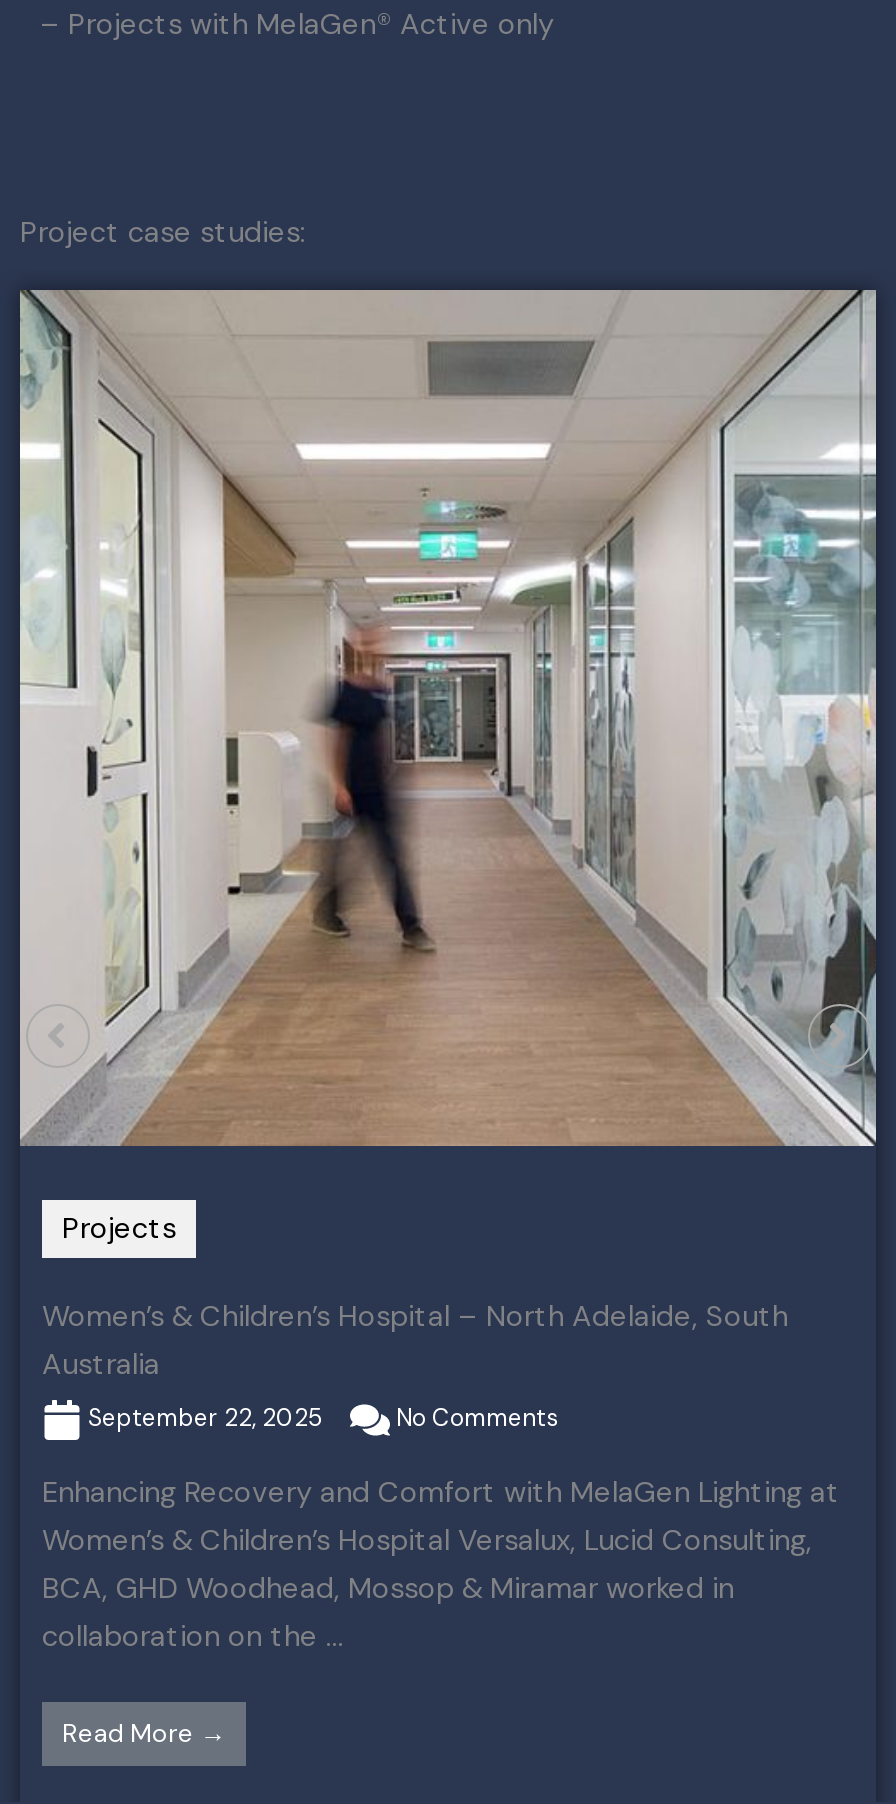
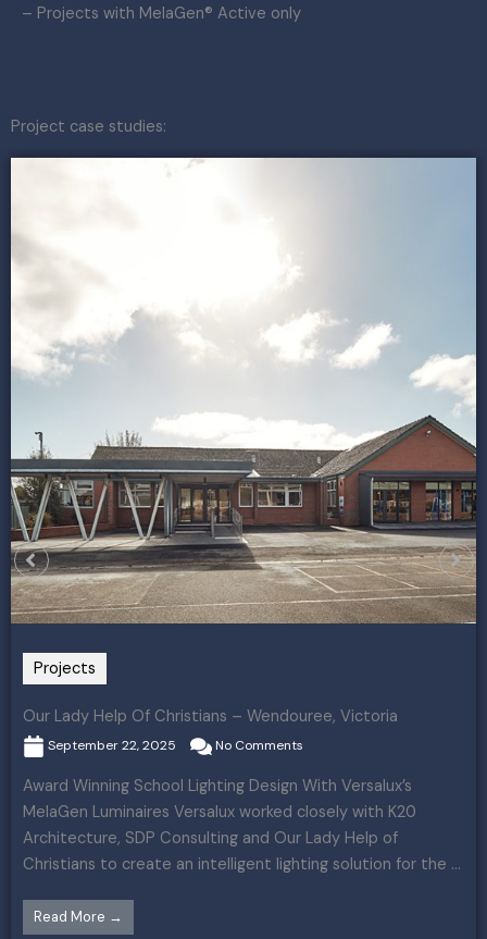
[18,288,878,1148] [image] -> [11,157,477,623] [image]
[42,1298,788,1384] Women’s & Children’s Hospital – North Adelaide, South | Australia -> [23,706,398,727] Our Lady Help Of Christians – Wendouree, Victoria
[42,1474,840,1656] Enhancing Recovery and Comfort with MelaGen Lighting at | Women’s & Children’s Hospital Versalux, Lucid Consulting, | BCA, GHD Woodhead, Mossop & Miramar worked in | collaboration on the ... -> [23,776,461,875] Award Winning School Lighting Design With Versalux’s | MelaGen Luminaires Versalux worked closely with K20 | Architecture, SDP Consulting and Our Lady Help of | Christians to create an intelligent lighting solution for the ...

